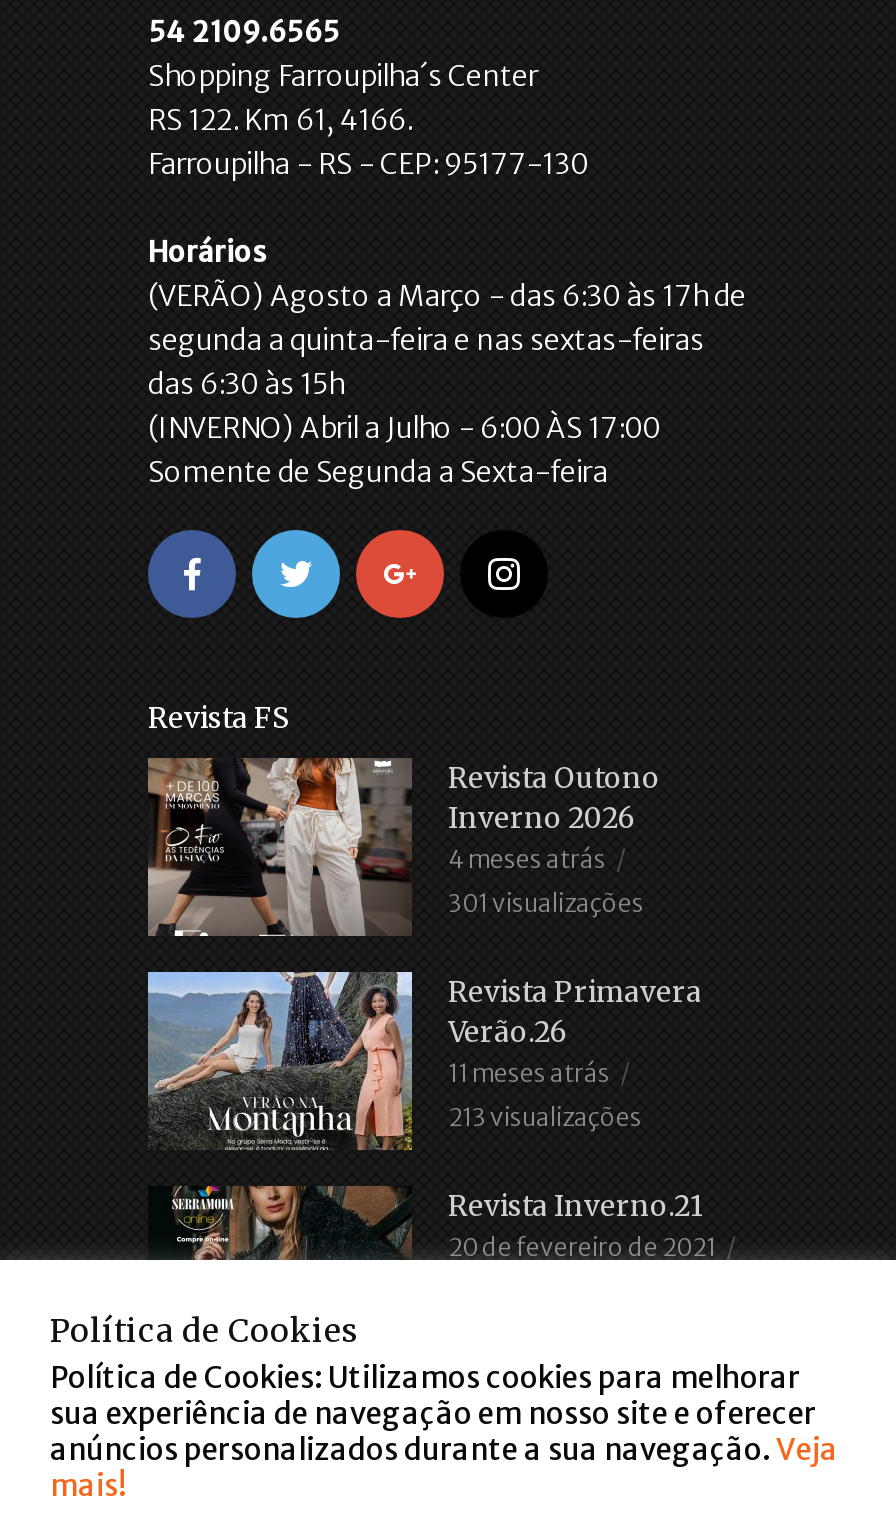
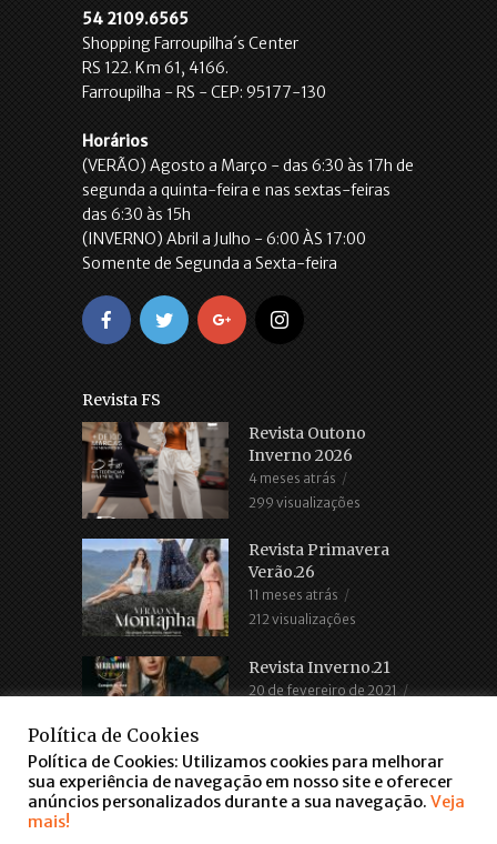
[448,889,644,919] 301 visualizações -> [248,494,361,510] 299 visualizações
[448,1103,642,1133] 213 visualizações -> [248,611,356,628] 212 visualizações

